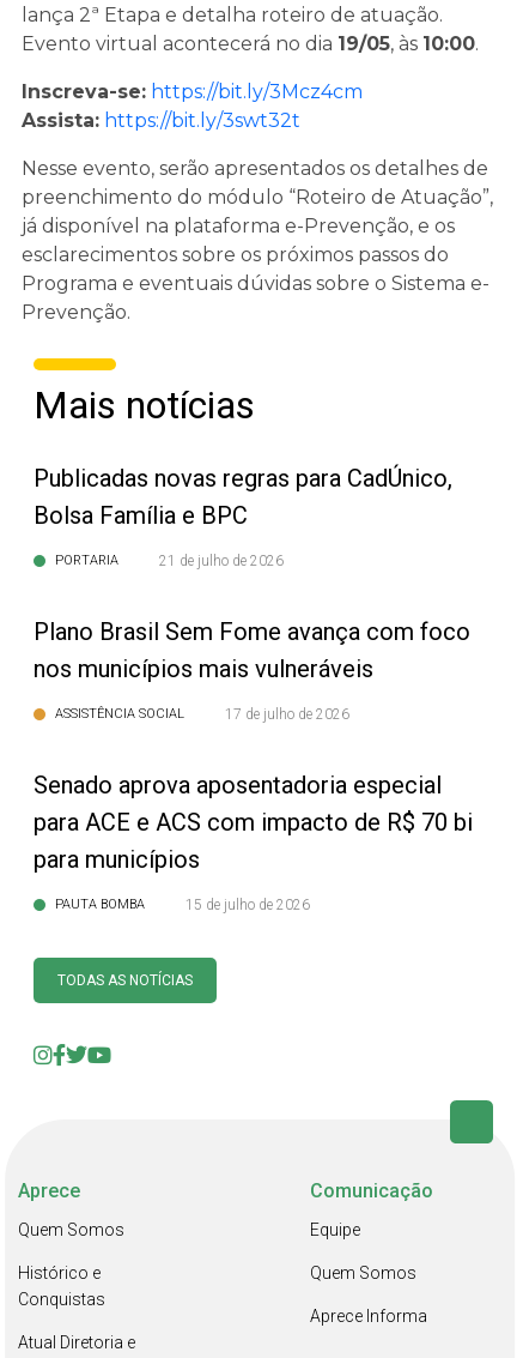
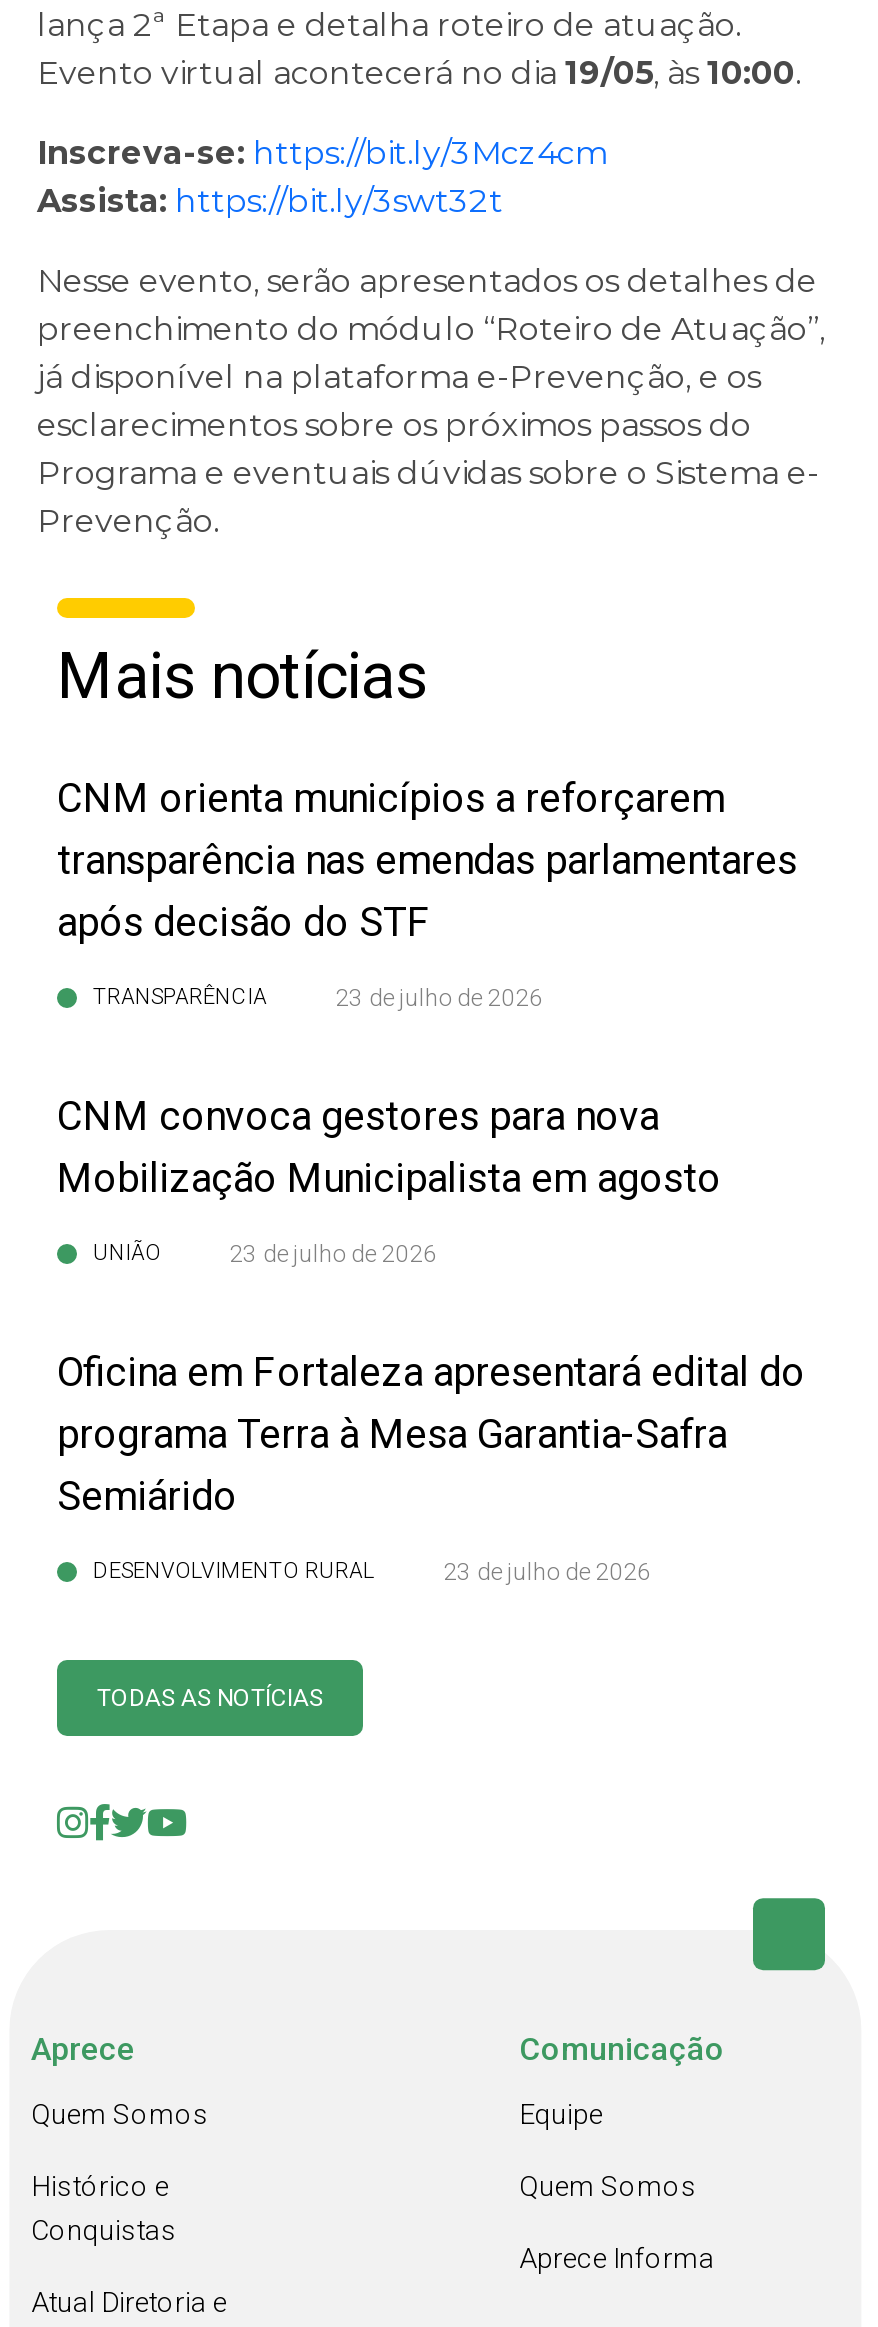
[34,464,452,530] Publicadas novas regras para CadÚnico, | Bolsa Família e BPC -> [57,774,797,946] CNM orienta municípios a reforçarem | transparência nas emendas parlamentares | após decisão do STF
[55,553,284,569] PORTARIA | 21 de julho de 2026 -> [93,984,543,1012] TRANSPARÊNCIA | 23 de julho de 2026
[34,617,470,683] Plano Brasil Sem Fome avança com foco | nos municípios mais vulneráveis -> [57,1092,721,1202] CNM convoca gestores para nova | Mobilização Municipalista em agosto
[55,706,349,723] ASSISTÊNCIA SOCIAL | 17 de julho de 2026 -> [93,1240,437,1268] UNIÃO | 23 de julho de 2026
[34,771,473,874] Senado aprova aposentadoria especial | para ACE e ACS com impacto de R$ 70 bi | para municípios -> [57,1348,805,1520] Oficina em Fortaleza apresentará edital do | programa Terra à Mesa Garantia-Safra | Semiárido
[55,897,310,913] PAUTA BOMBA | 15 de julho de 2026 -> [93,1558,651,1586] DESENVOLVIMENTO RURAL | 23 de julho de 2026

